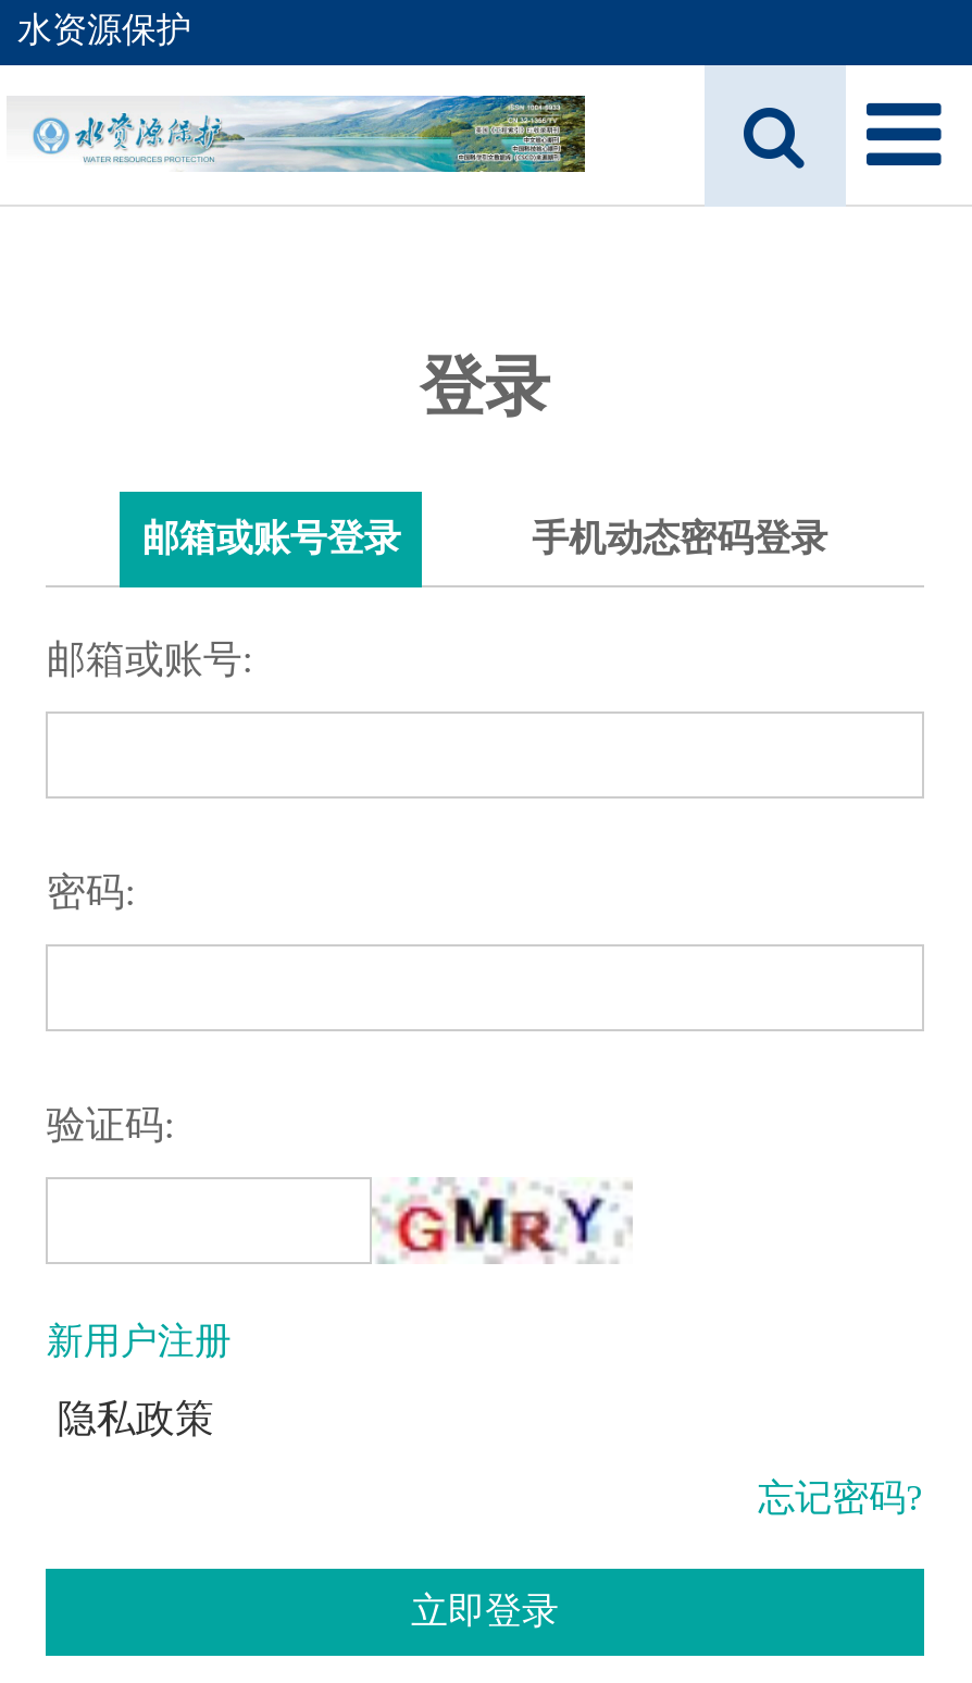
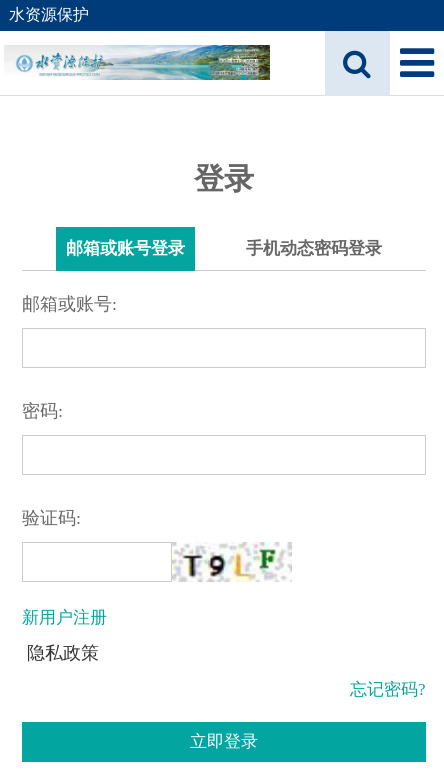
[374,1177,622,1262] [image] -> [173,543,291,582] [image]

